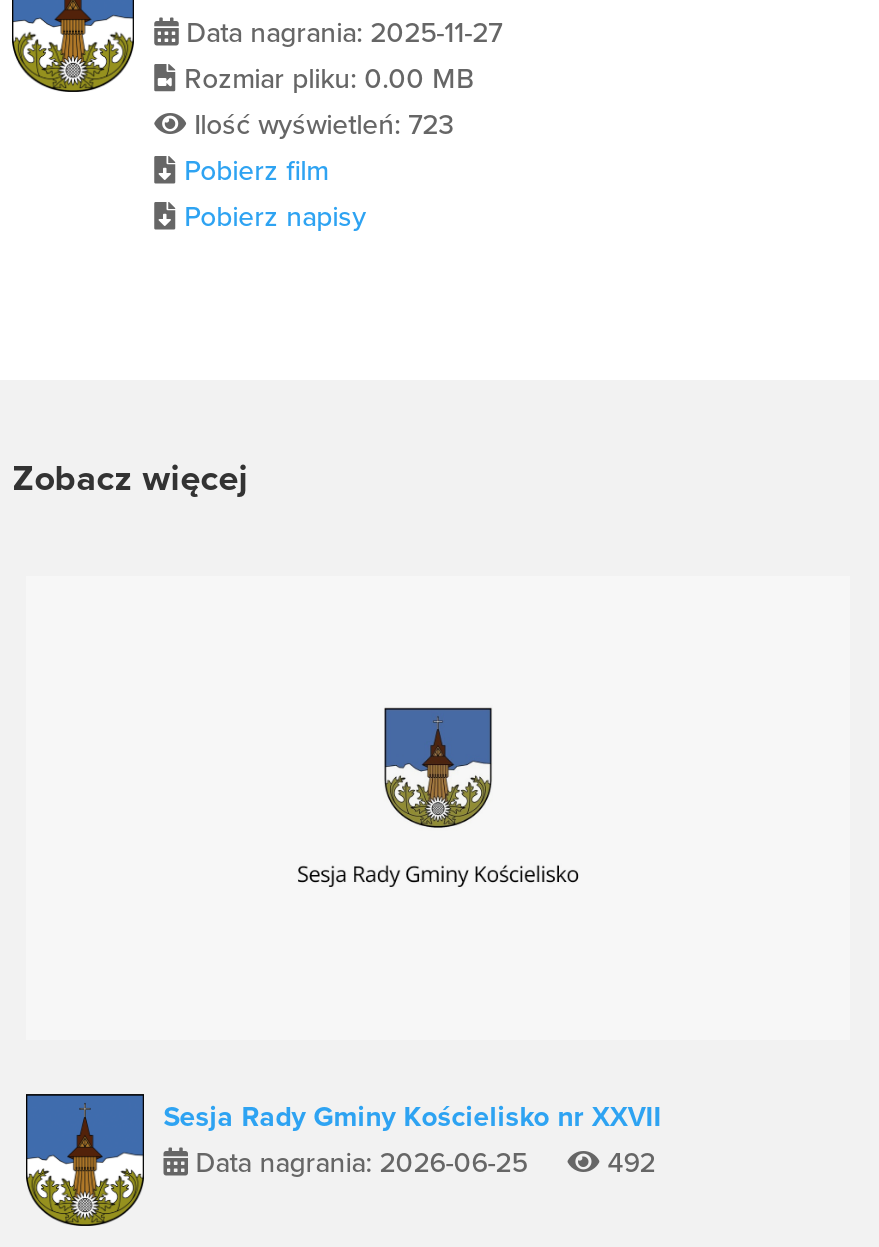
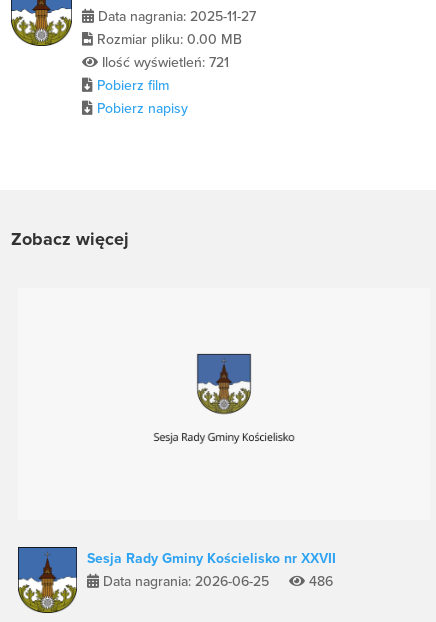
[186,109,454,143] Ilość wyświetleń: 723 -> [98,54,229,71] Ilość wyświetleń: 721
[188,1146,656,1180] Data nagrania: 2026-06-25 492 -> [99,573,333,590] Data nagrania: 2026-06-25 486

